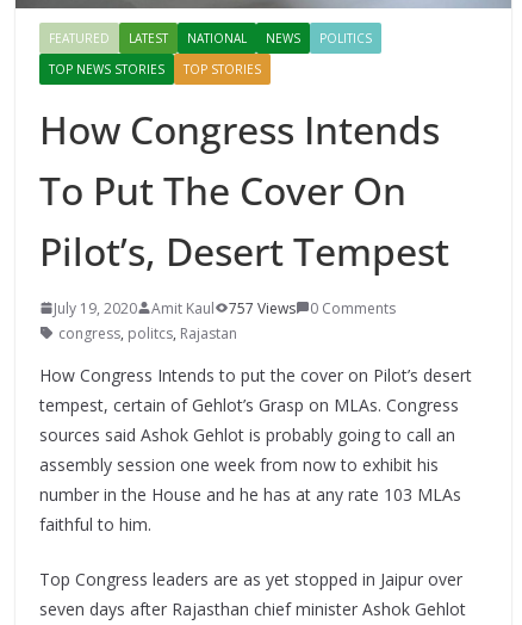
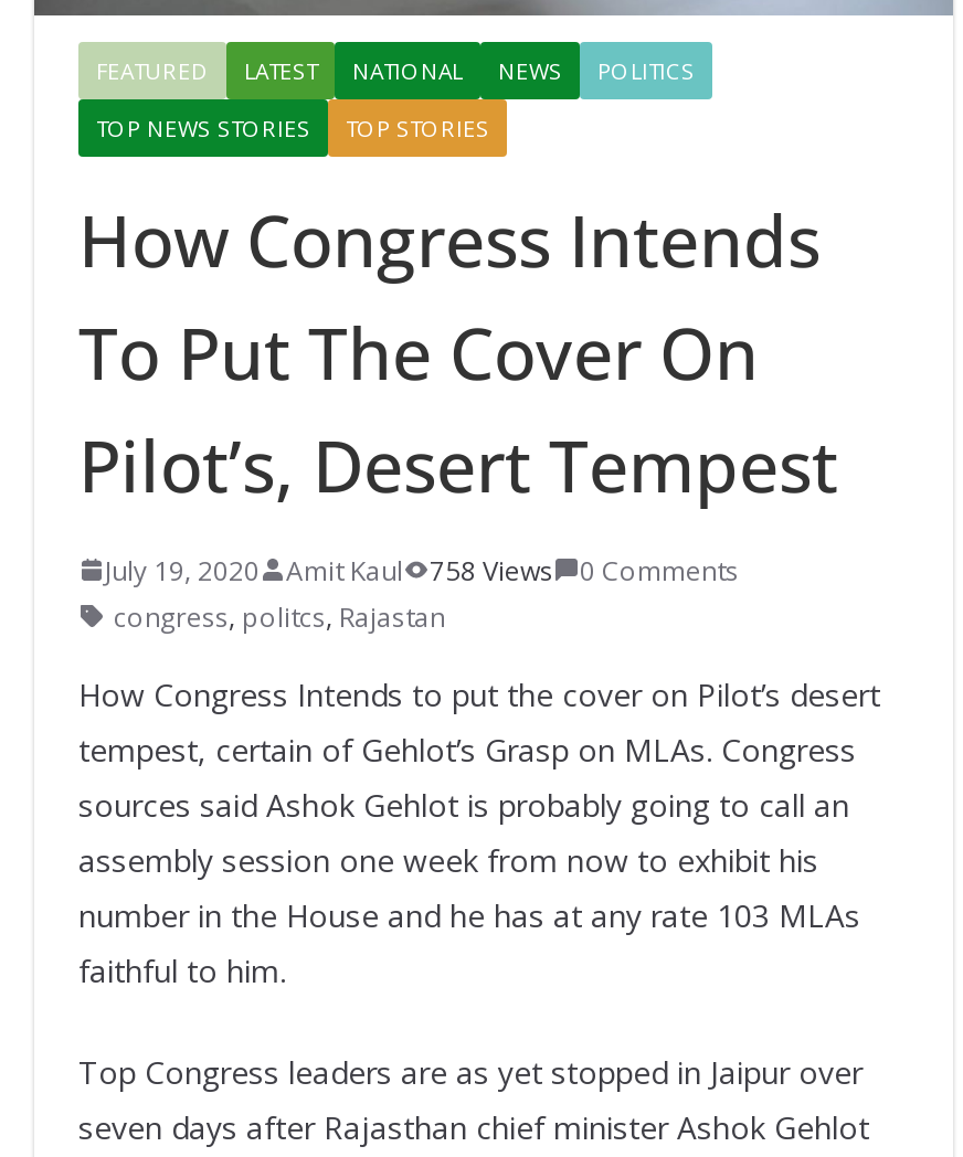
[54,298,396,318] July 19, 2020 Amit Kaul 757 Views 0 Comments -> [105,551,739,588] July 19, 2020 Amit Kaul 758 Views 0 Comments

